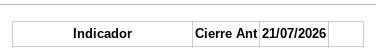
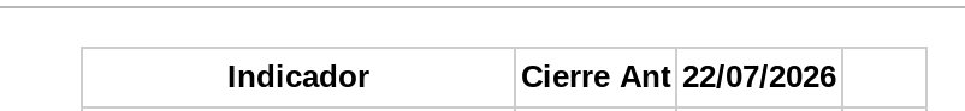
[195,26,326,41] Cierre Ant 21/07/2026 -> [521,58,836,94] Cierre Ant 22/07/2026

